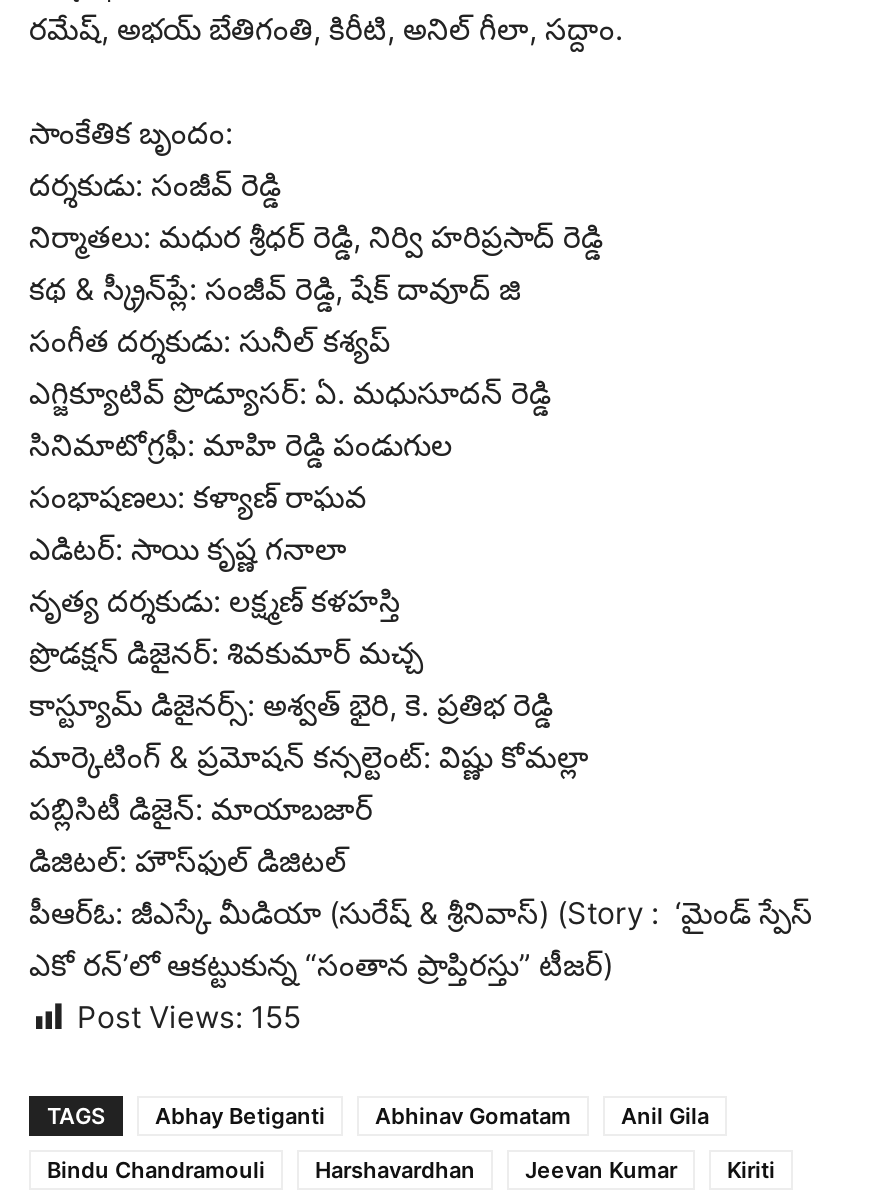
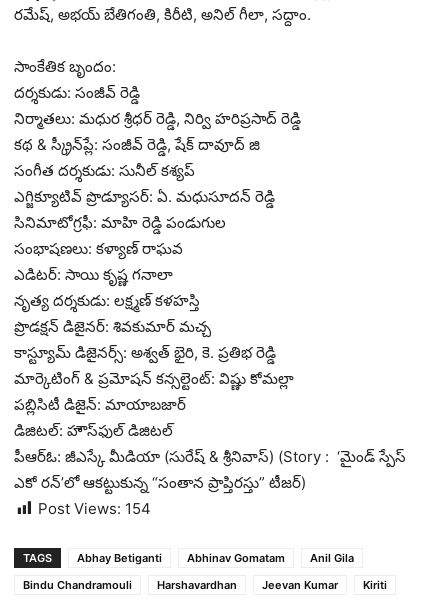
[77,999,301,1037] Post Views: 155 -> [38,499,151,518] Post Views: 154

